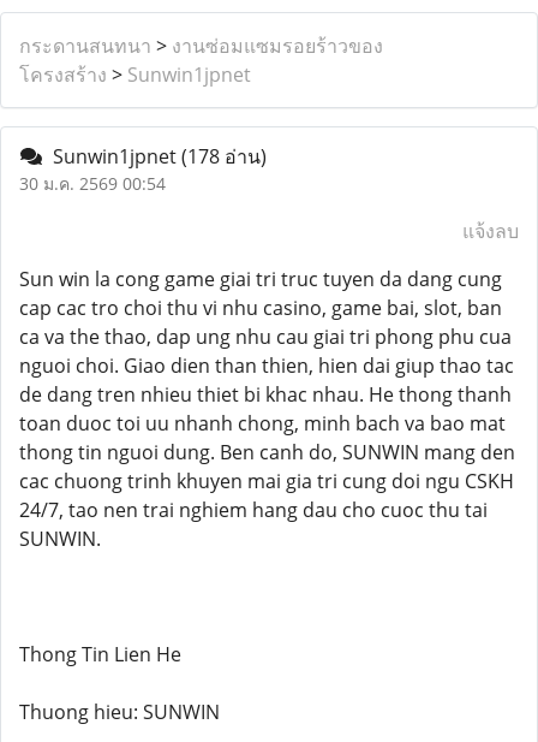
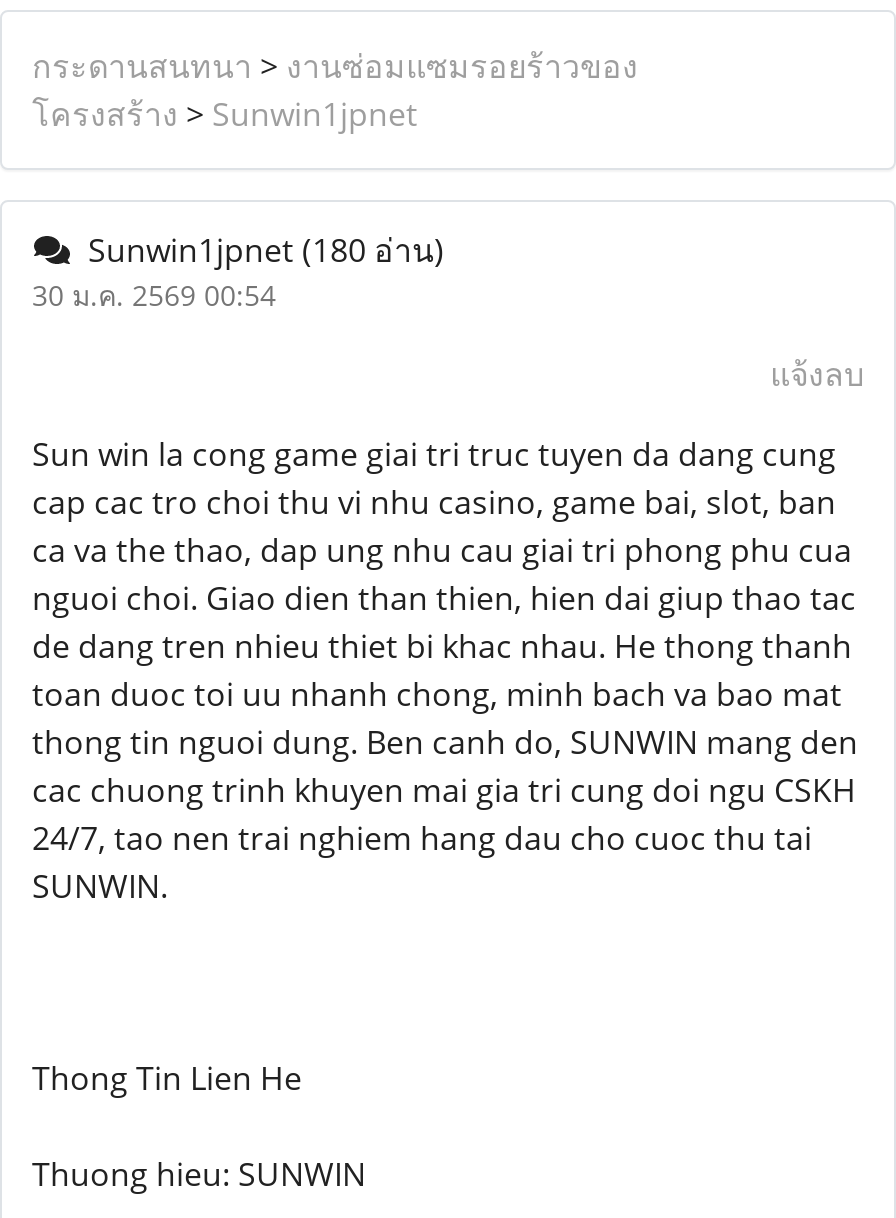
[43,143,267,170] Sunwin1jpnet (178 อ่าน) -> [72,228,444,272] Sunwin1jpnet (180 อ่าน)

